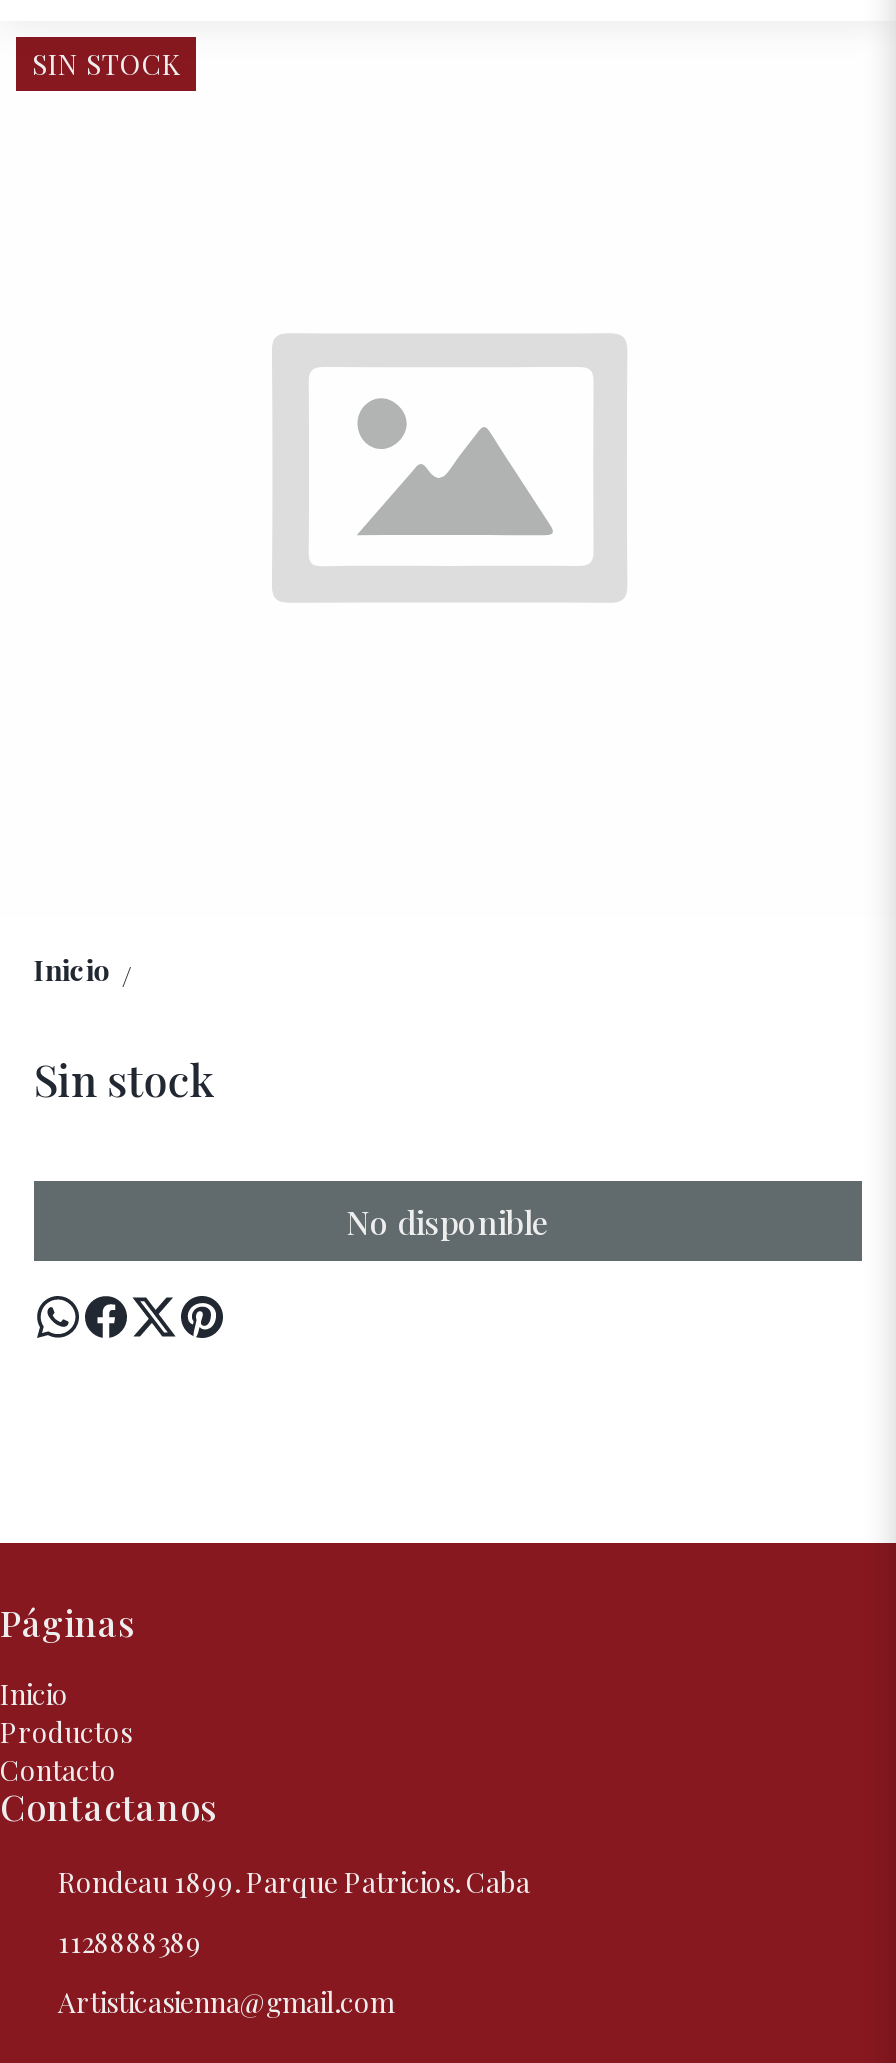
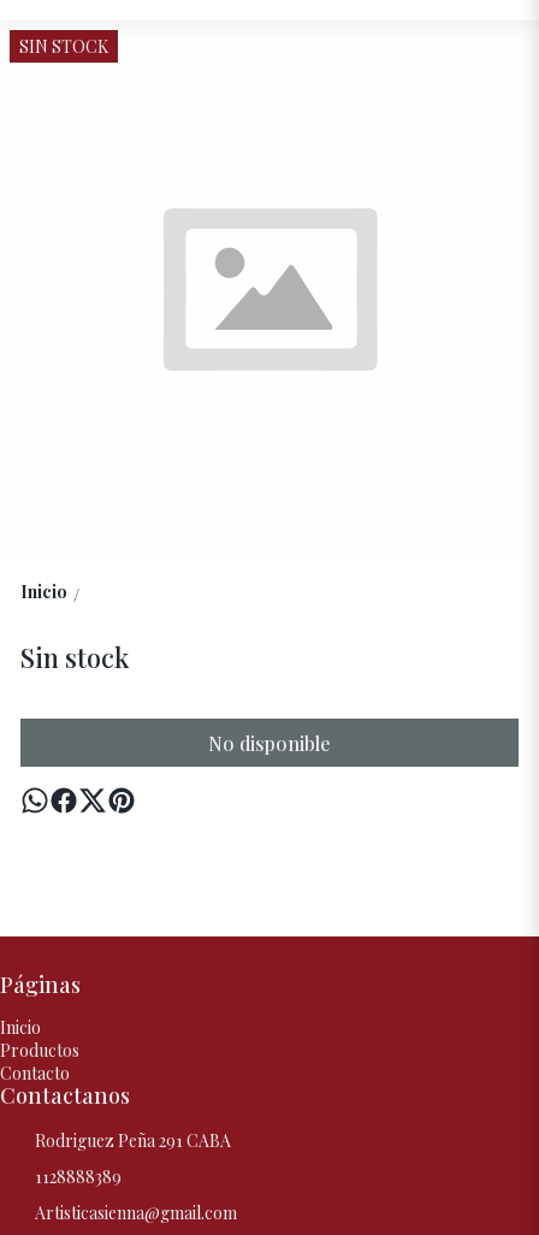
[58,1863,530,1901] Rondeau 1899. Parque Patricios. Caba -> [35,1129,231,1152] Rodriguez Peña 291 CABA

